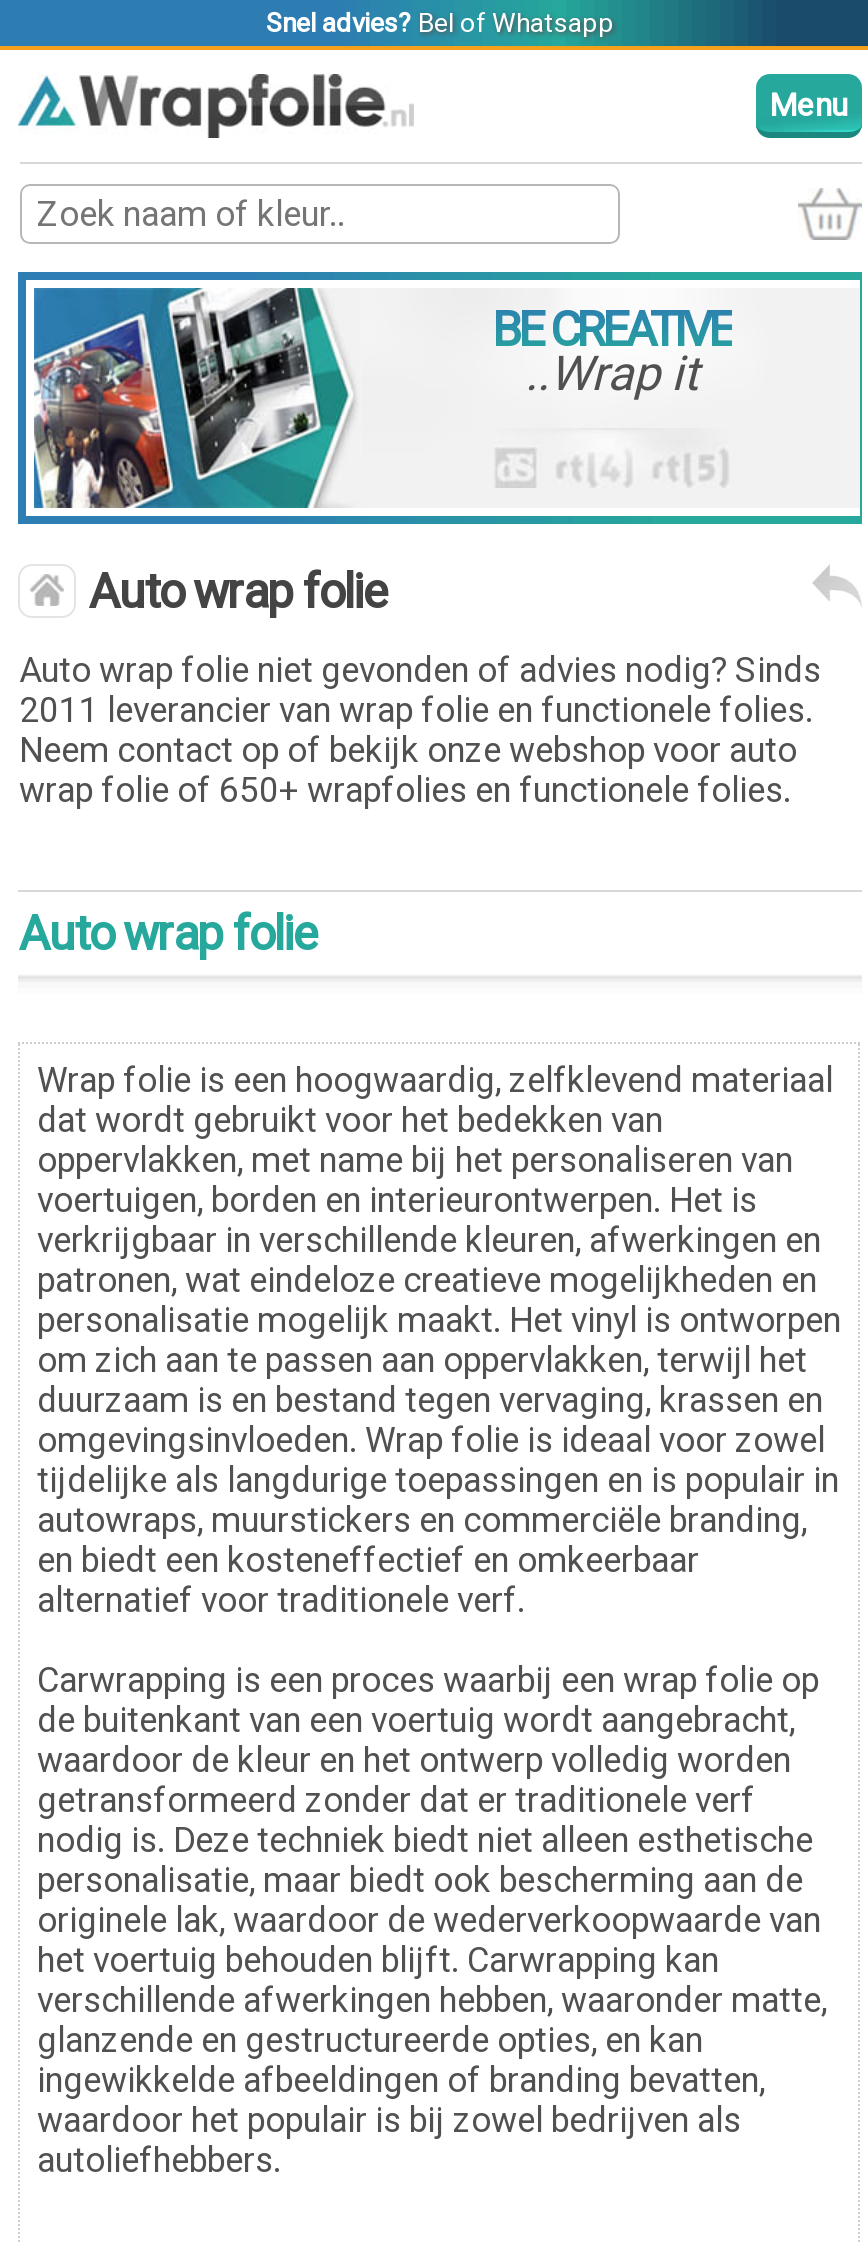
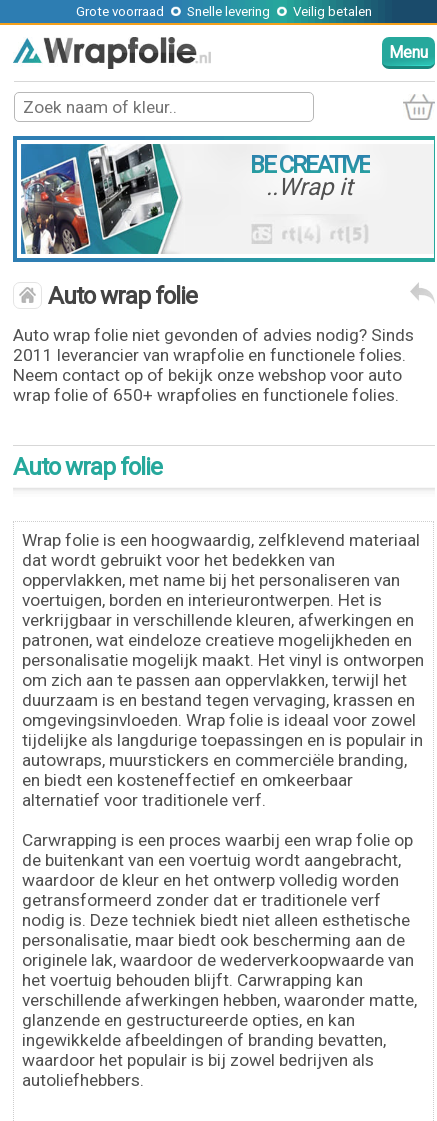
[266,8,614,38] Snel advies? Bel of Whatsapp -> [76,4,372,19] Grote voorraad | Snelle levering | Veilig betalen
[19,690,813,730] 2011 leverancier van wrap folie en functionele folies. -> [13,345,406,365] 2011 leverancier van wrapfolie en functionele folies.

